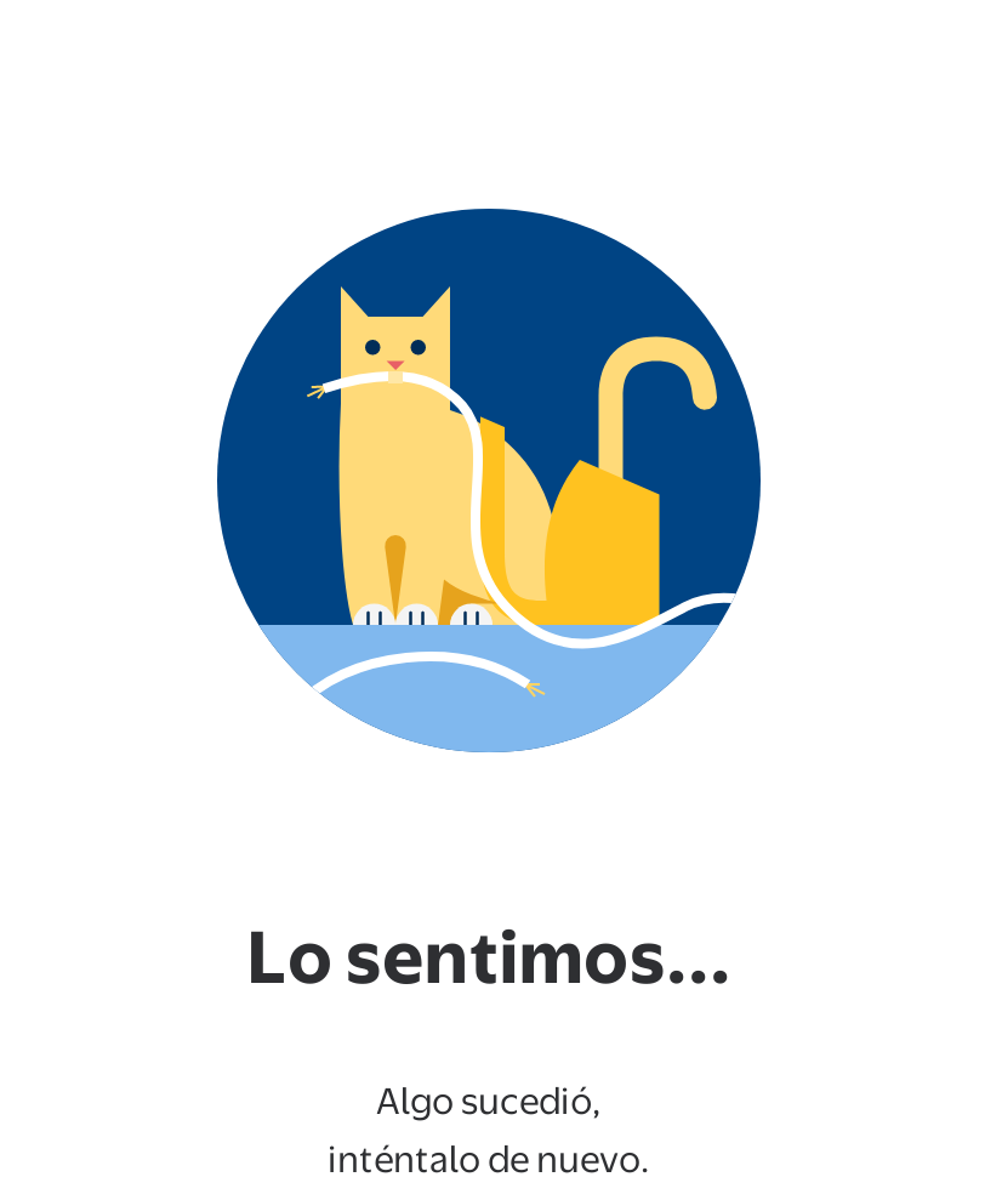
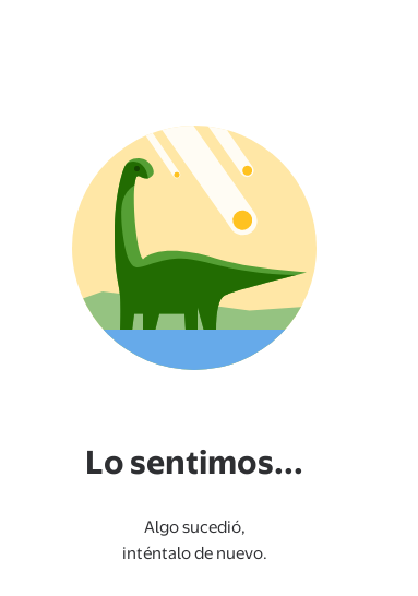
[215,206,763,699] [image] -> [72,126,317,345] [image]

